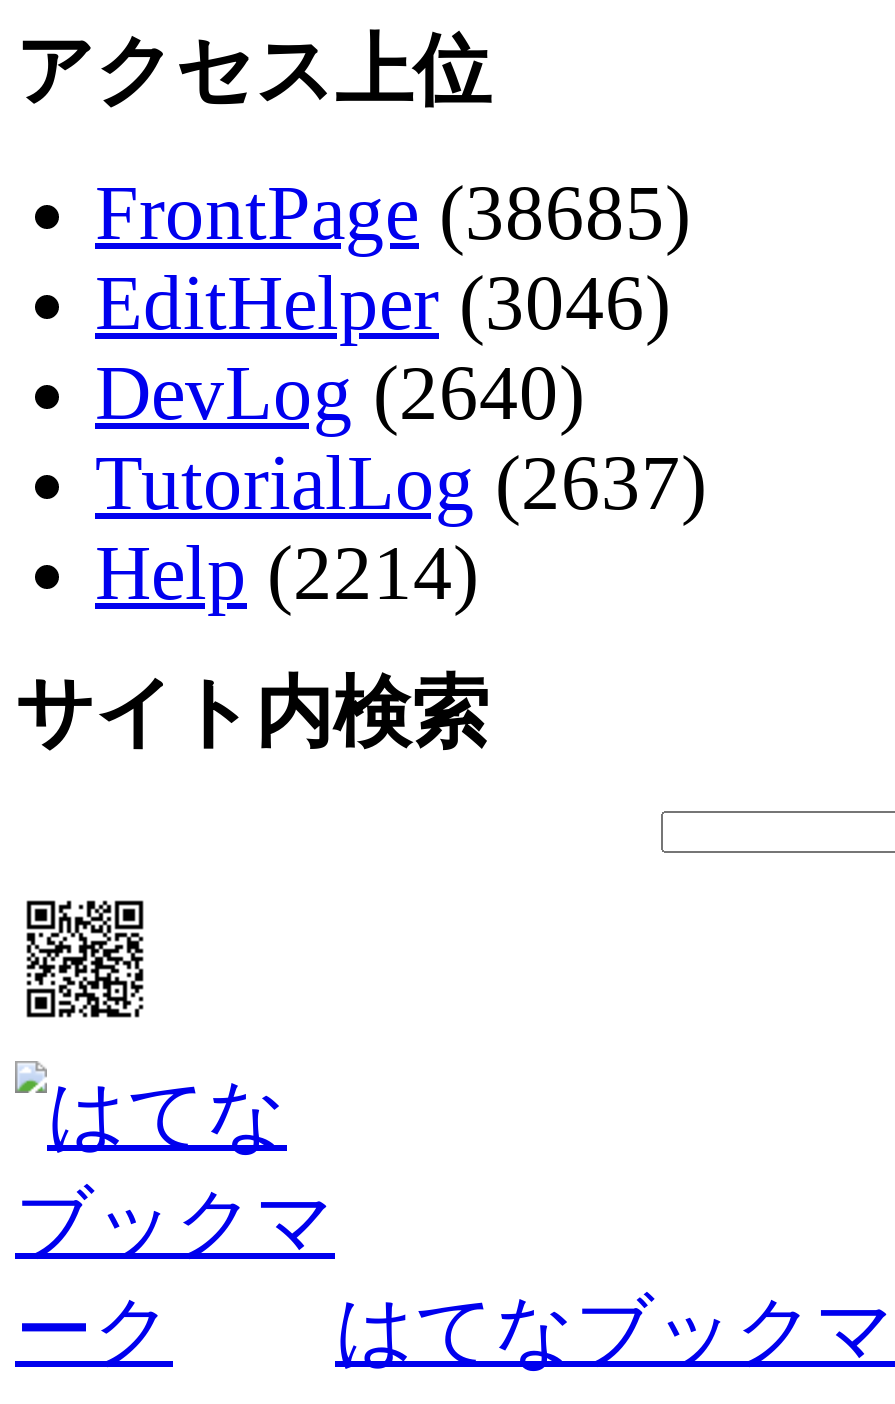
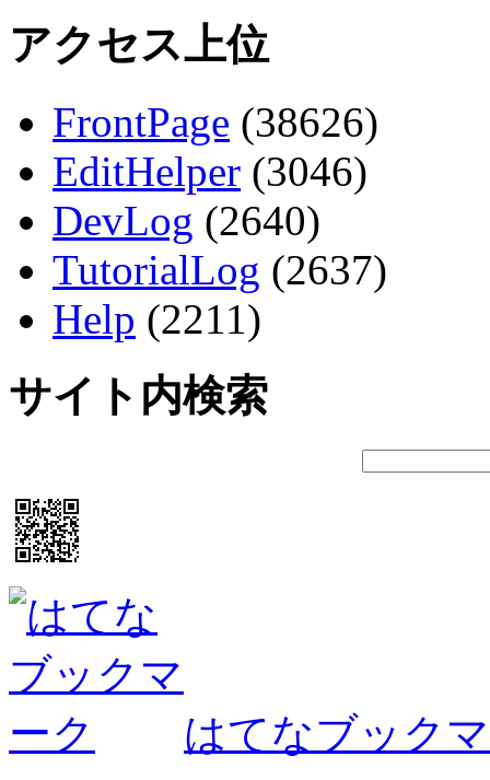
[95,169,691,255] FrontPage (38685) -> [52,98,378,145] FrontPage (38626)
[95,529,479,615] Help (2214) -> [52,295,261,342] Help (2211)

